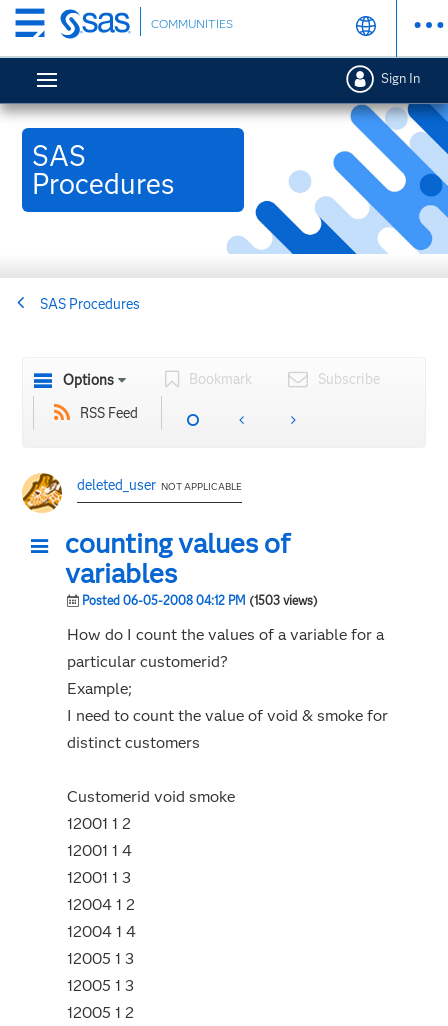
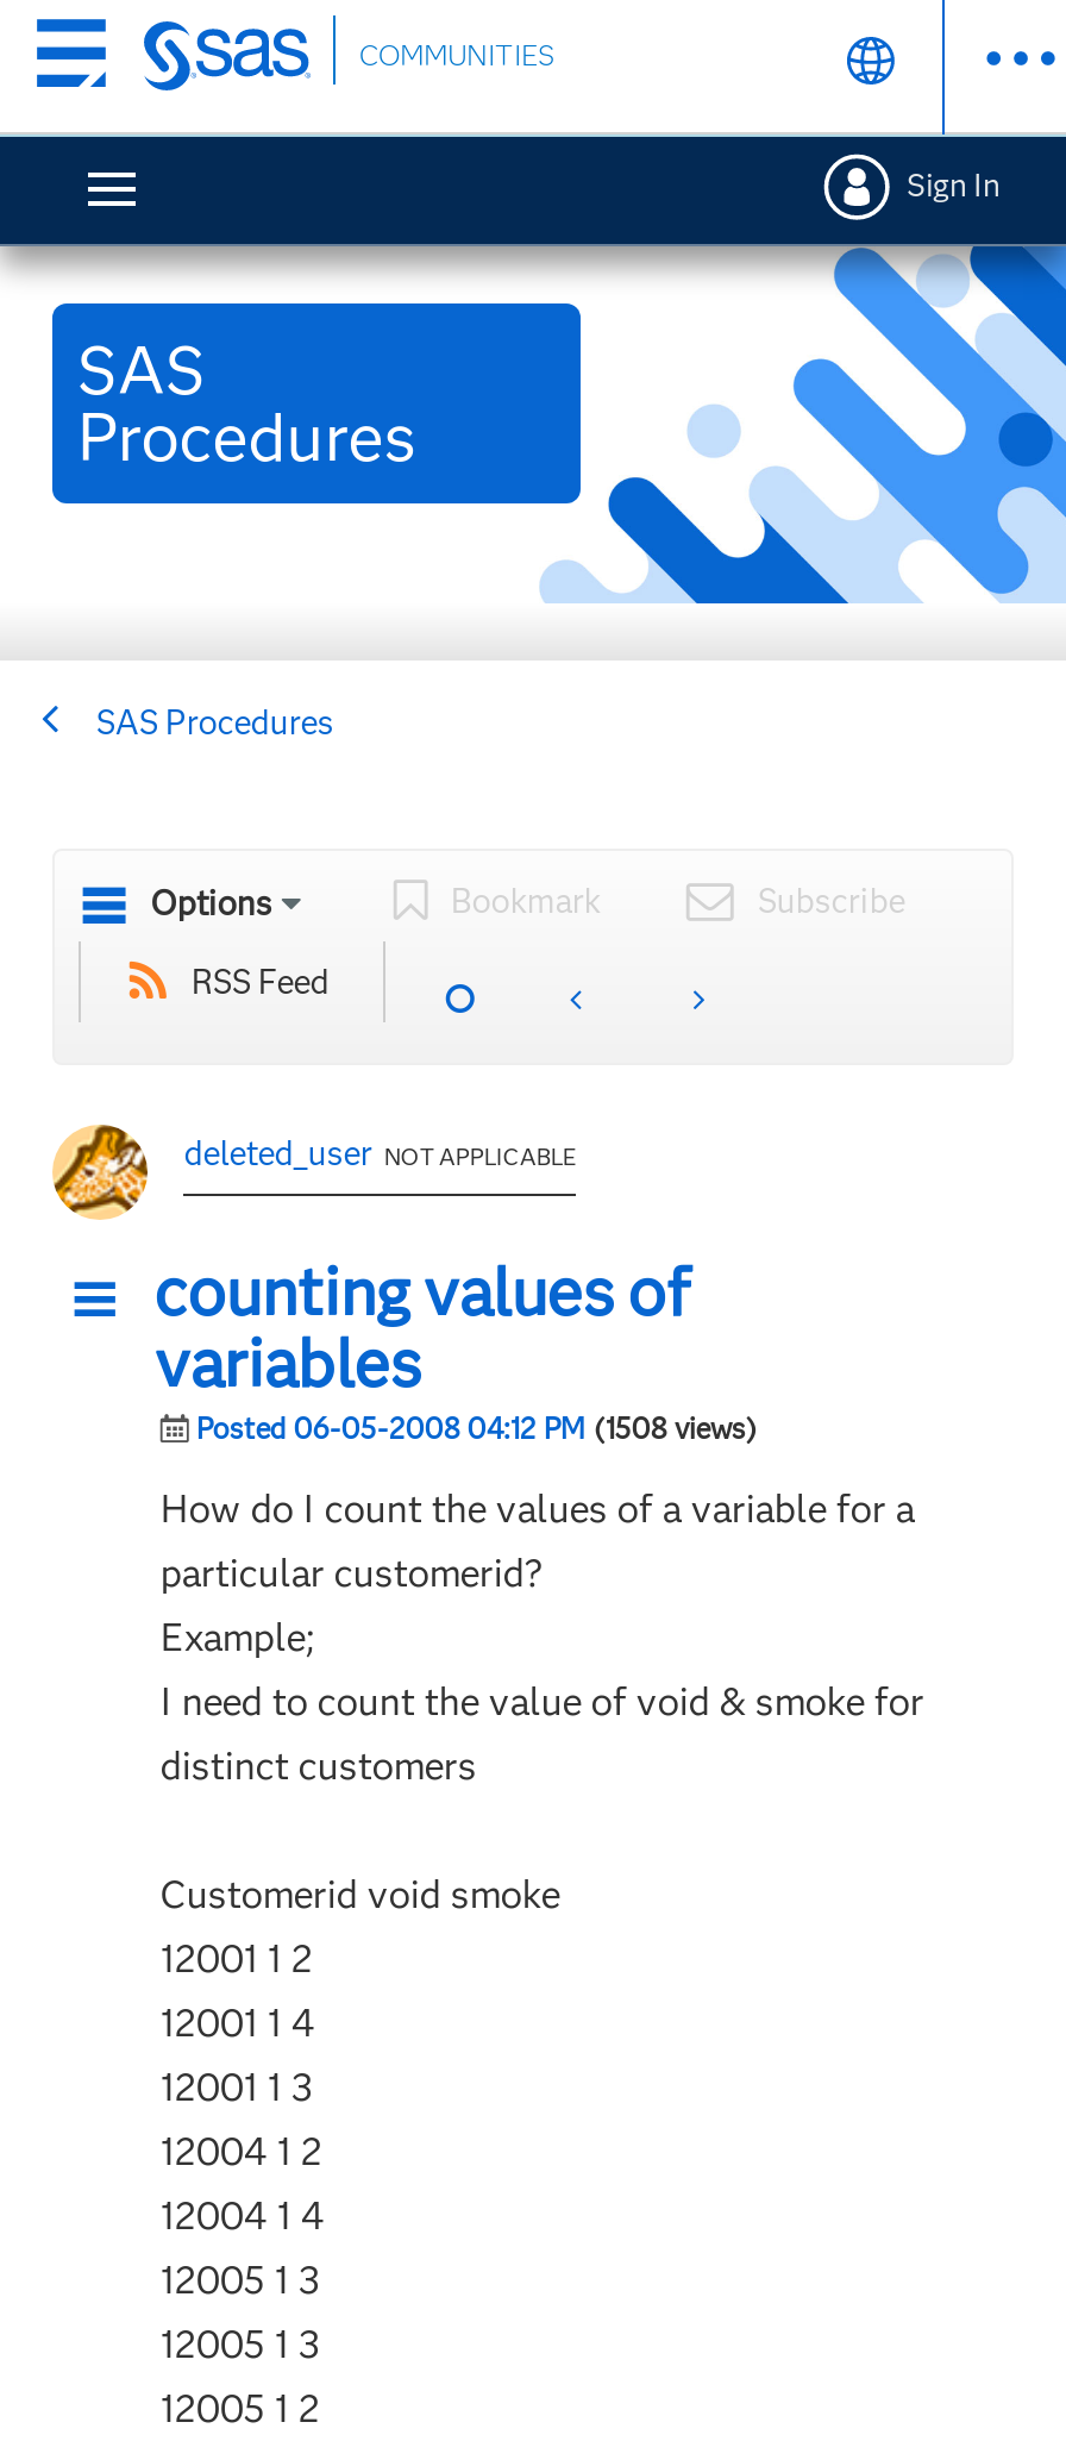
[82,592,318,607] Posted 06-05-2008 04:12 PM (1503 views) -> [196,1409,758,1445] Posted 06-05-2008 04:12 PM (1508 views)

